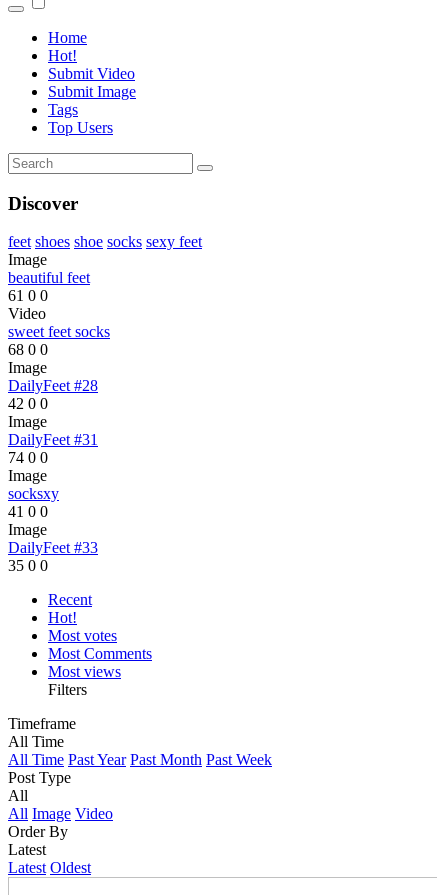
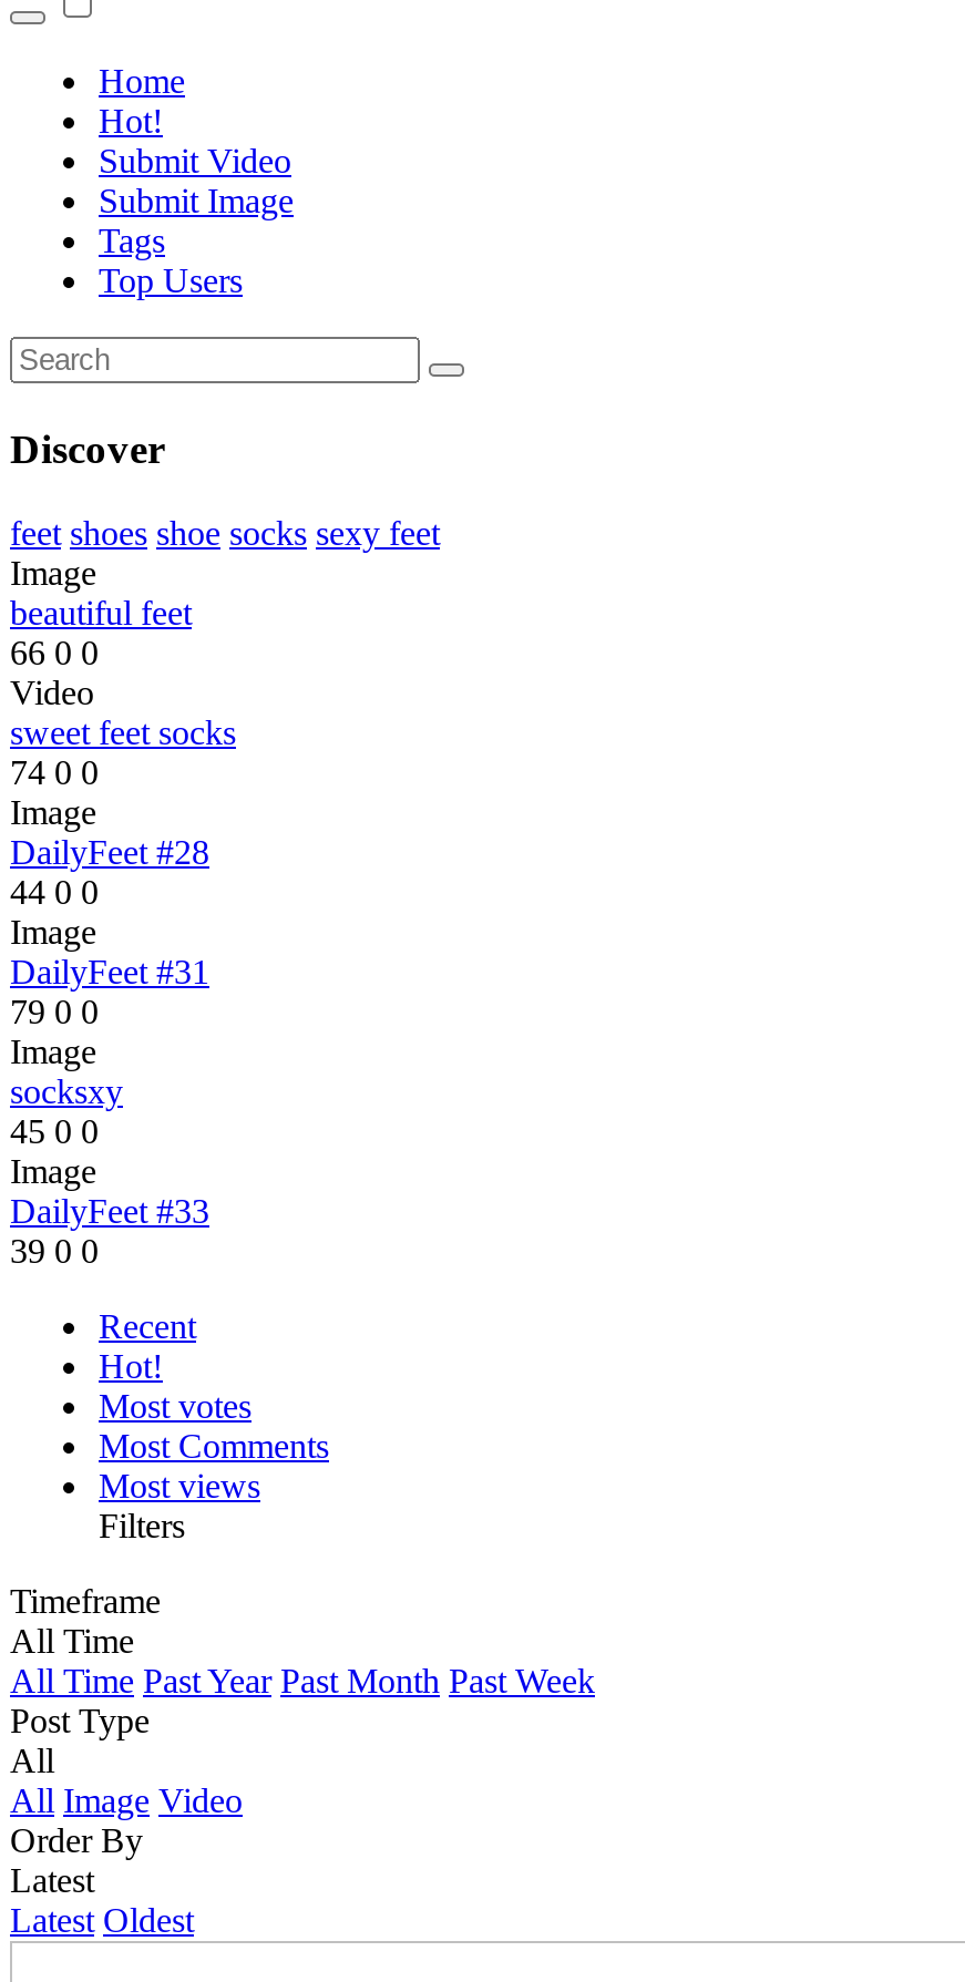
[8,287,48,304] 61 0 0 -> [10,635,99,672] 66 0 0
[8,341,48,358] 68 0 0 -> [10,754,99,792] 74 0 0
[8,395,48,412] 42 0 0 -> [10,874,99,912] 44 0 0
[8,449,48,466] 74 0 0 -> [10,994,99,1031] 79 0 0
[8,503,48,520] 41 0 0 -> [10,1113,99,1151] 45 0 0
[8,557,48,574] 35 0 0 -> [10,1233,99,1271] 39 0 0

